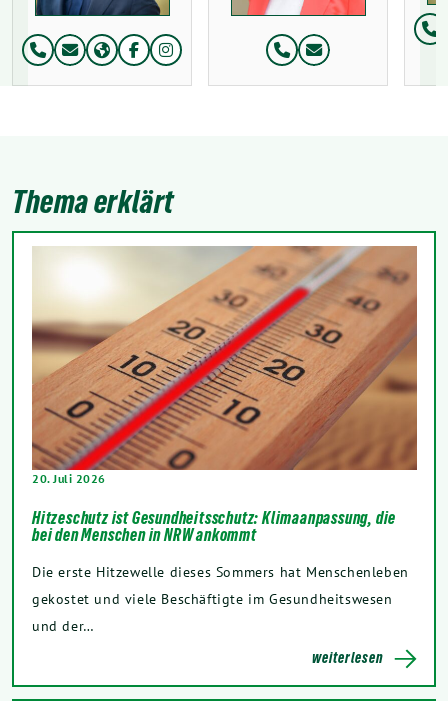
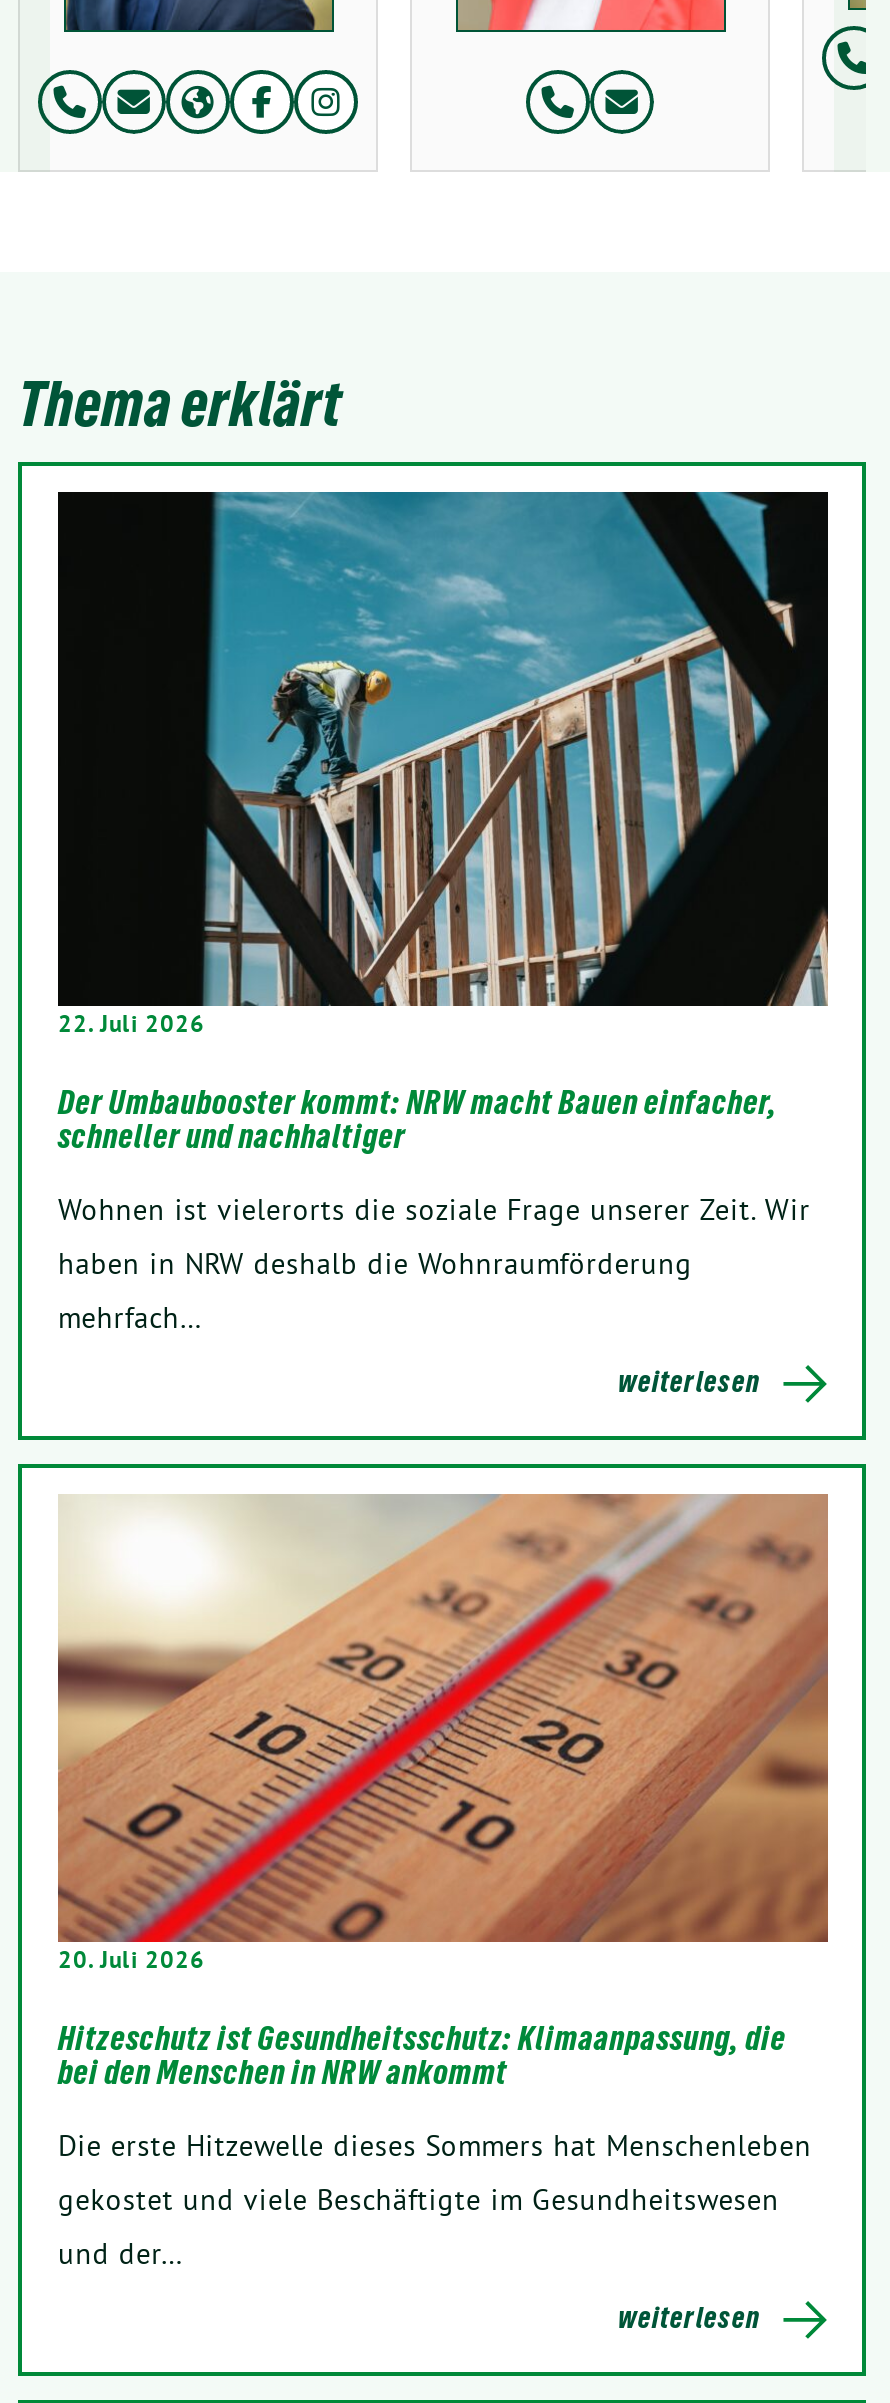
none -> [56,490,830,1398] [image] | 22. Juli 2026 | Der Umbaubooster kommt: NRW macht Bauen einfacher, | schneller und nachhaltiger | Wohnen ist vielerorts die soziale Frage unserer Zeit. Wir | haben in NRW deshalb die Wohnraumförderung | mehrfach… | weiterlesen

